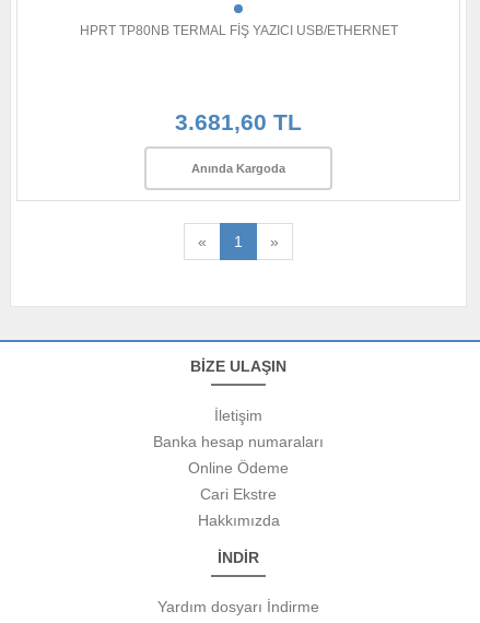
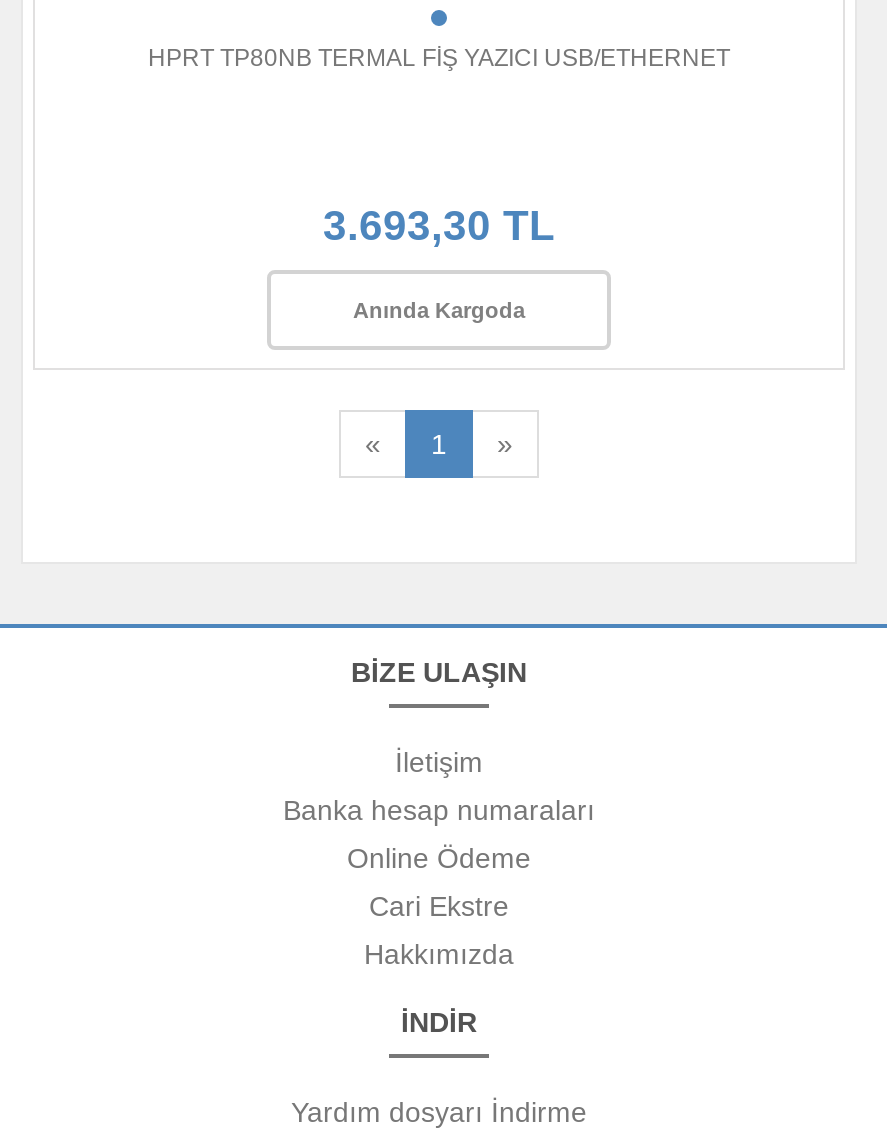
[175,110,302,135] 3.681,60 TL -> [323,203,555,249] 3.693,30 TL

